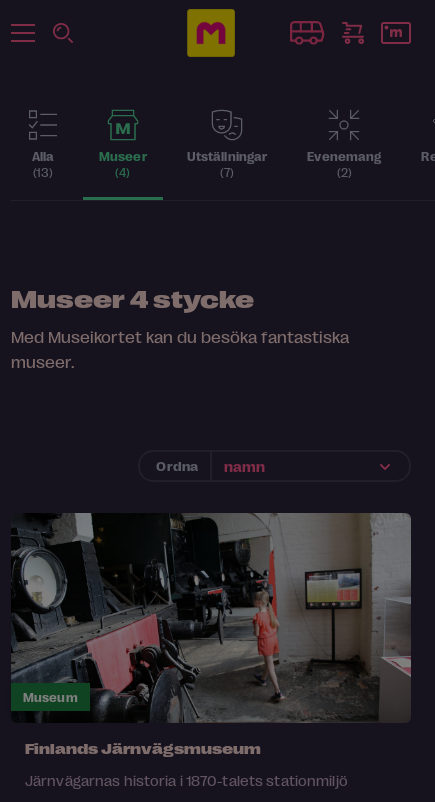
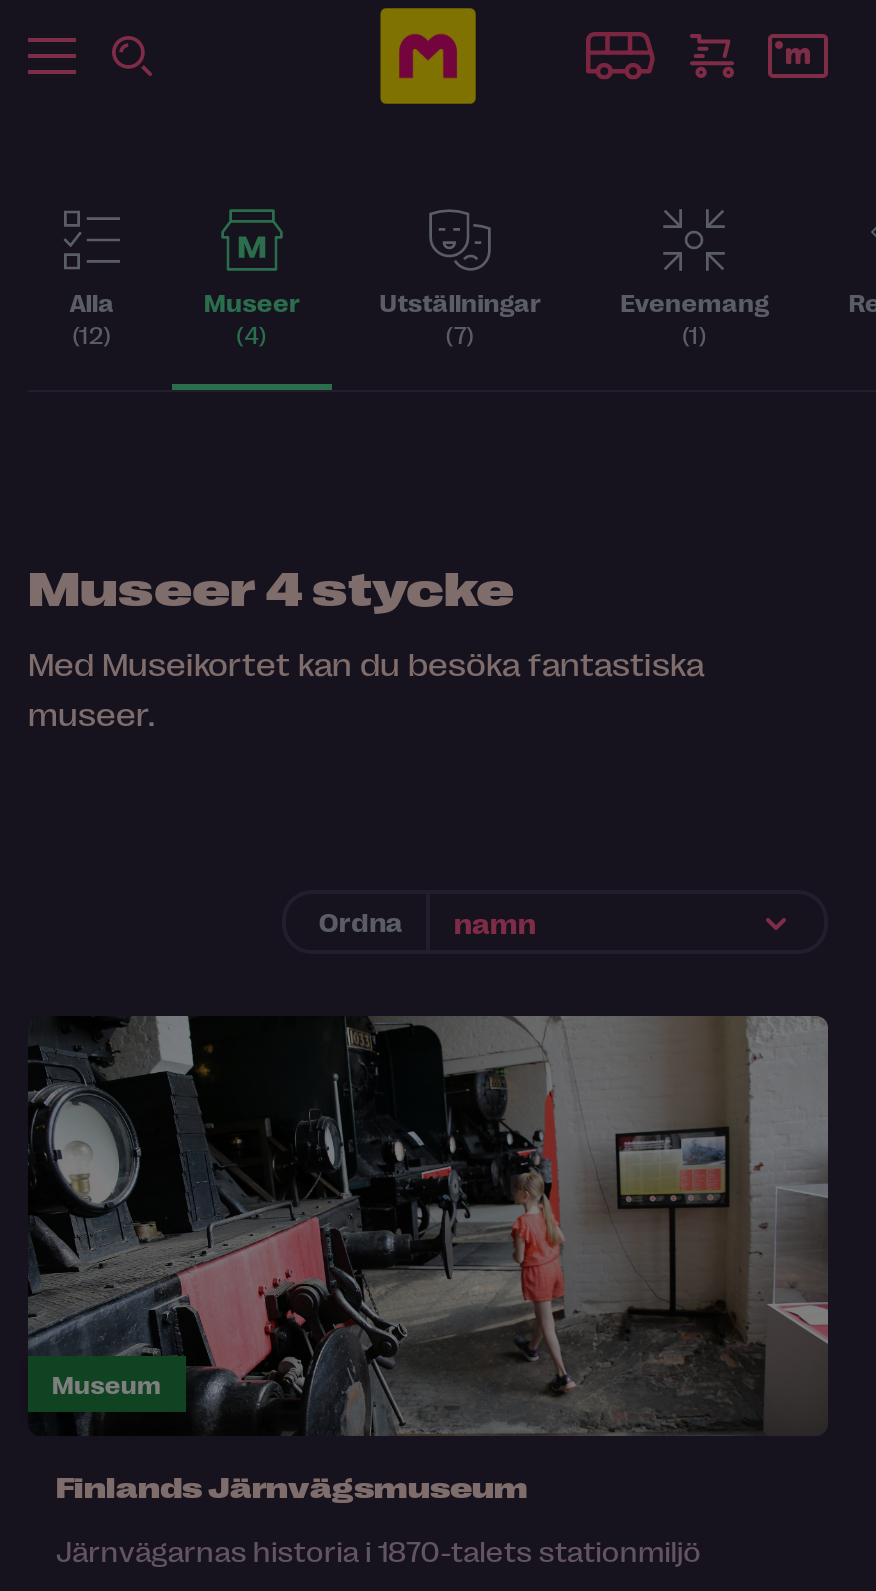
[33,165,53,179] (13) -> [72,320,111,348] (12)
[337,165,352,179] (2) -> [682,320,707,348] (1)

